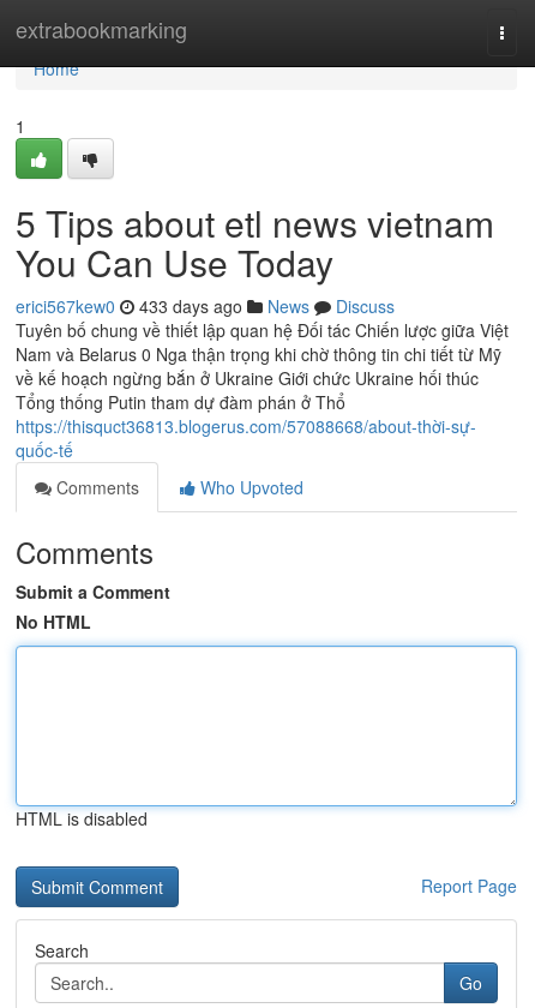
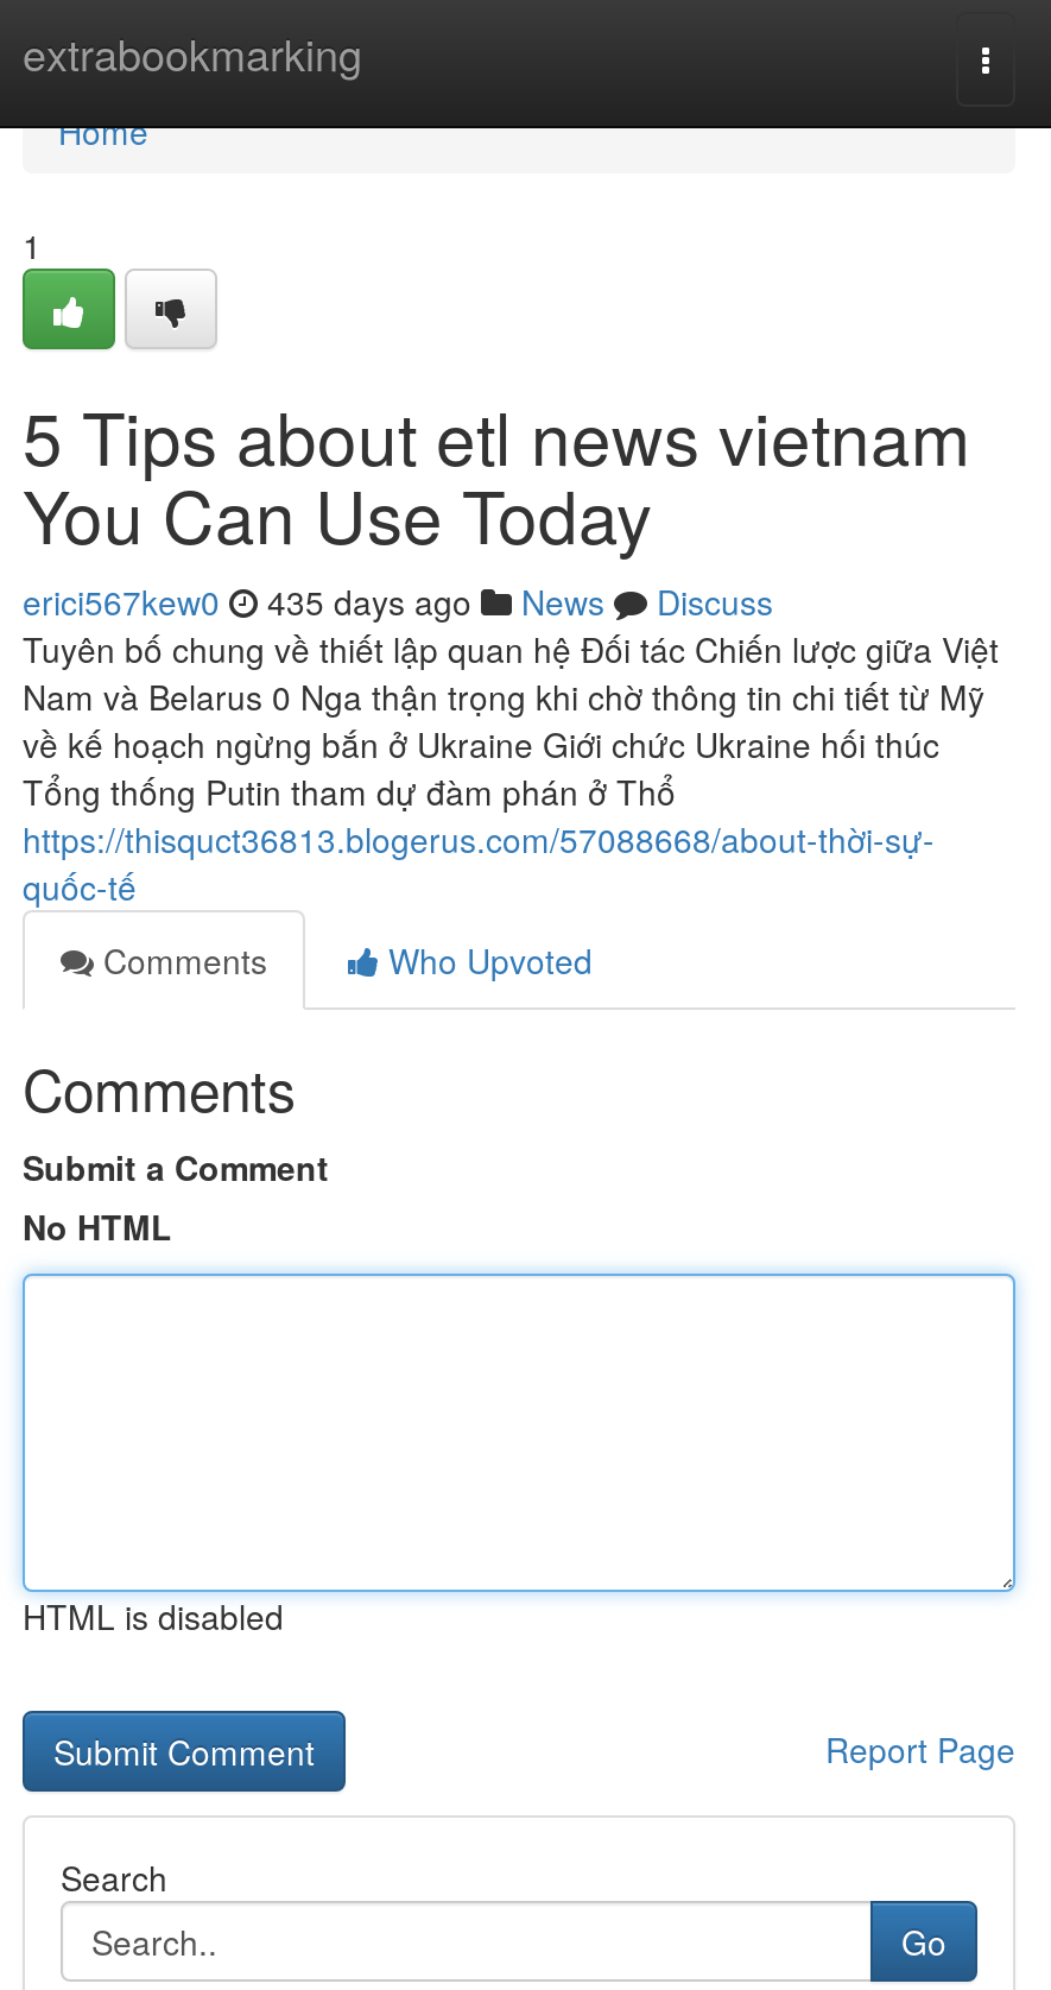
[16,294,395,318] erici567kew0 433 days ago News Discuss -> [23,577,773,625] erici567kew0 435 days ago News Discuss

